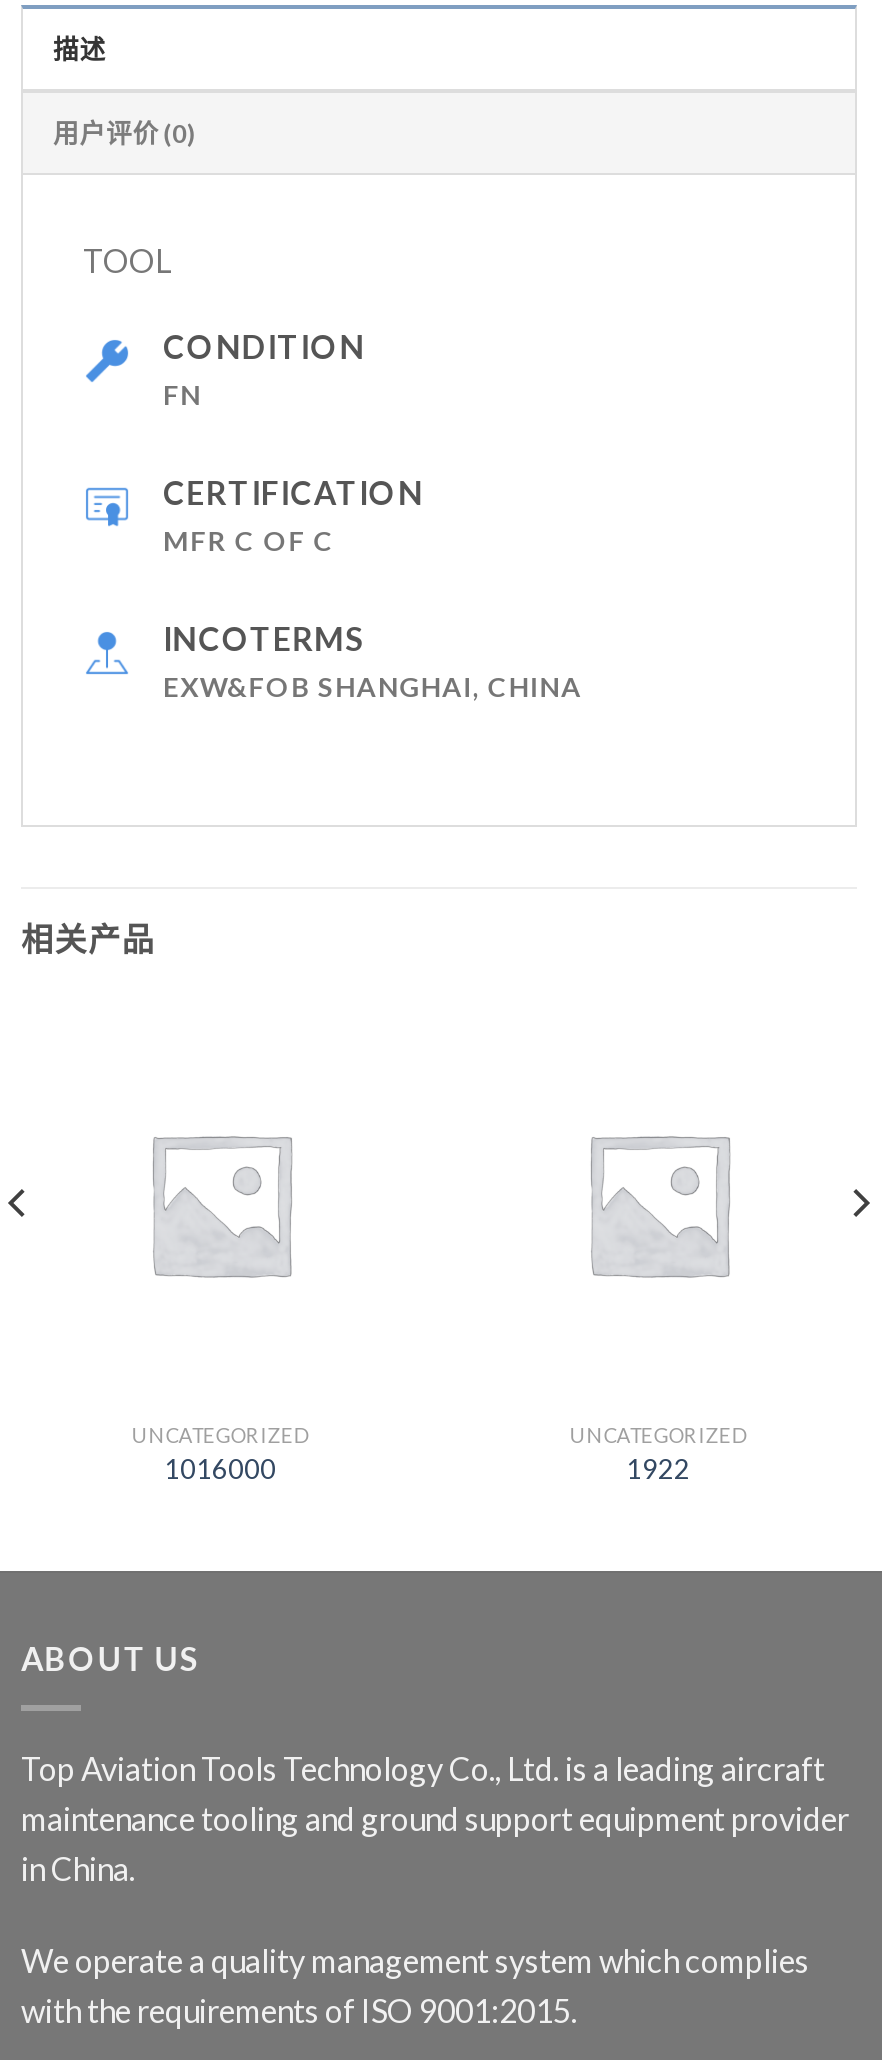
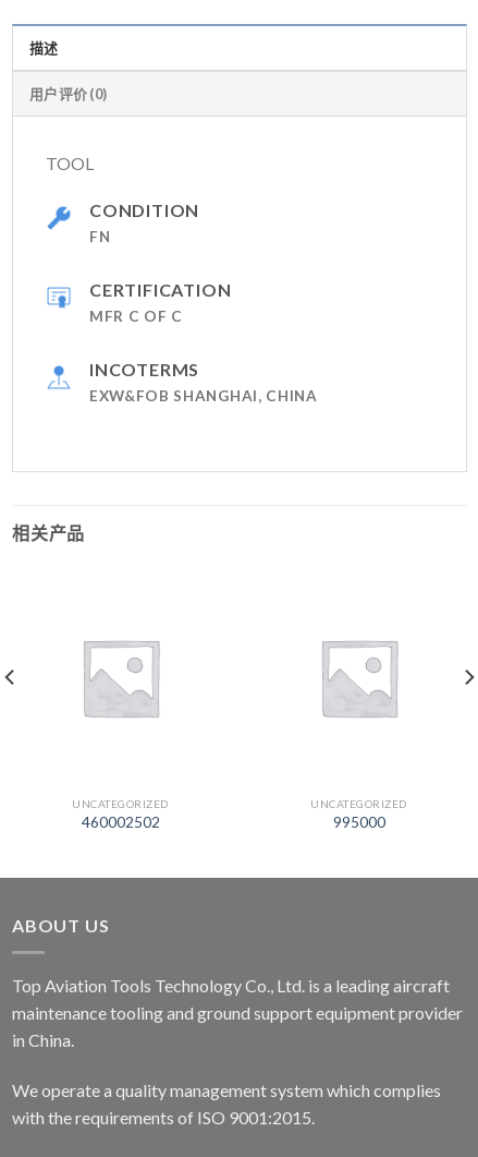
[164,1454,276,1486] 1016000 -> [81,814,160,831] 460002502
[626,1454,690,1486] 1922 -> [333,814,385,831] 995000

